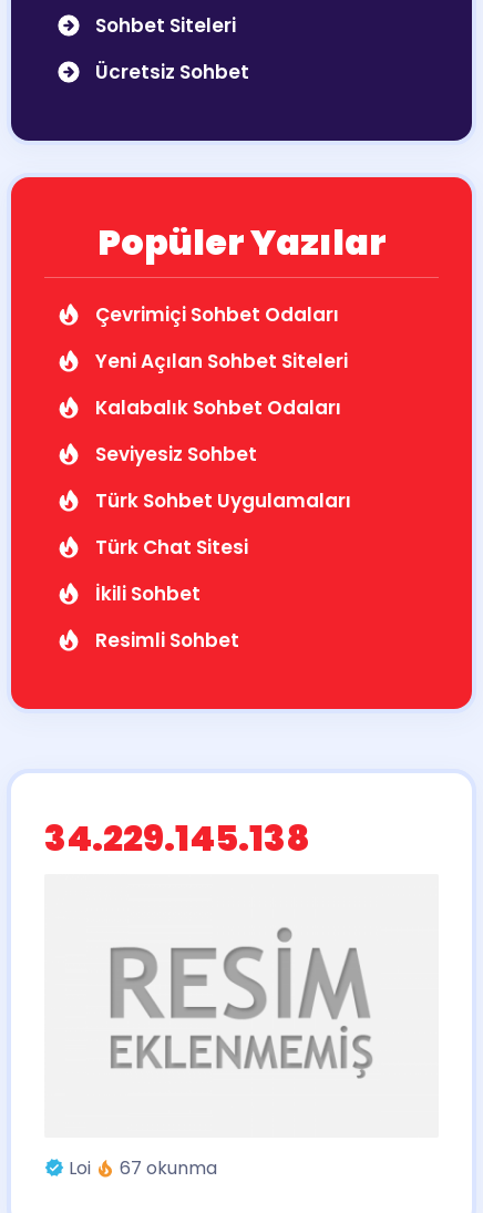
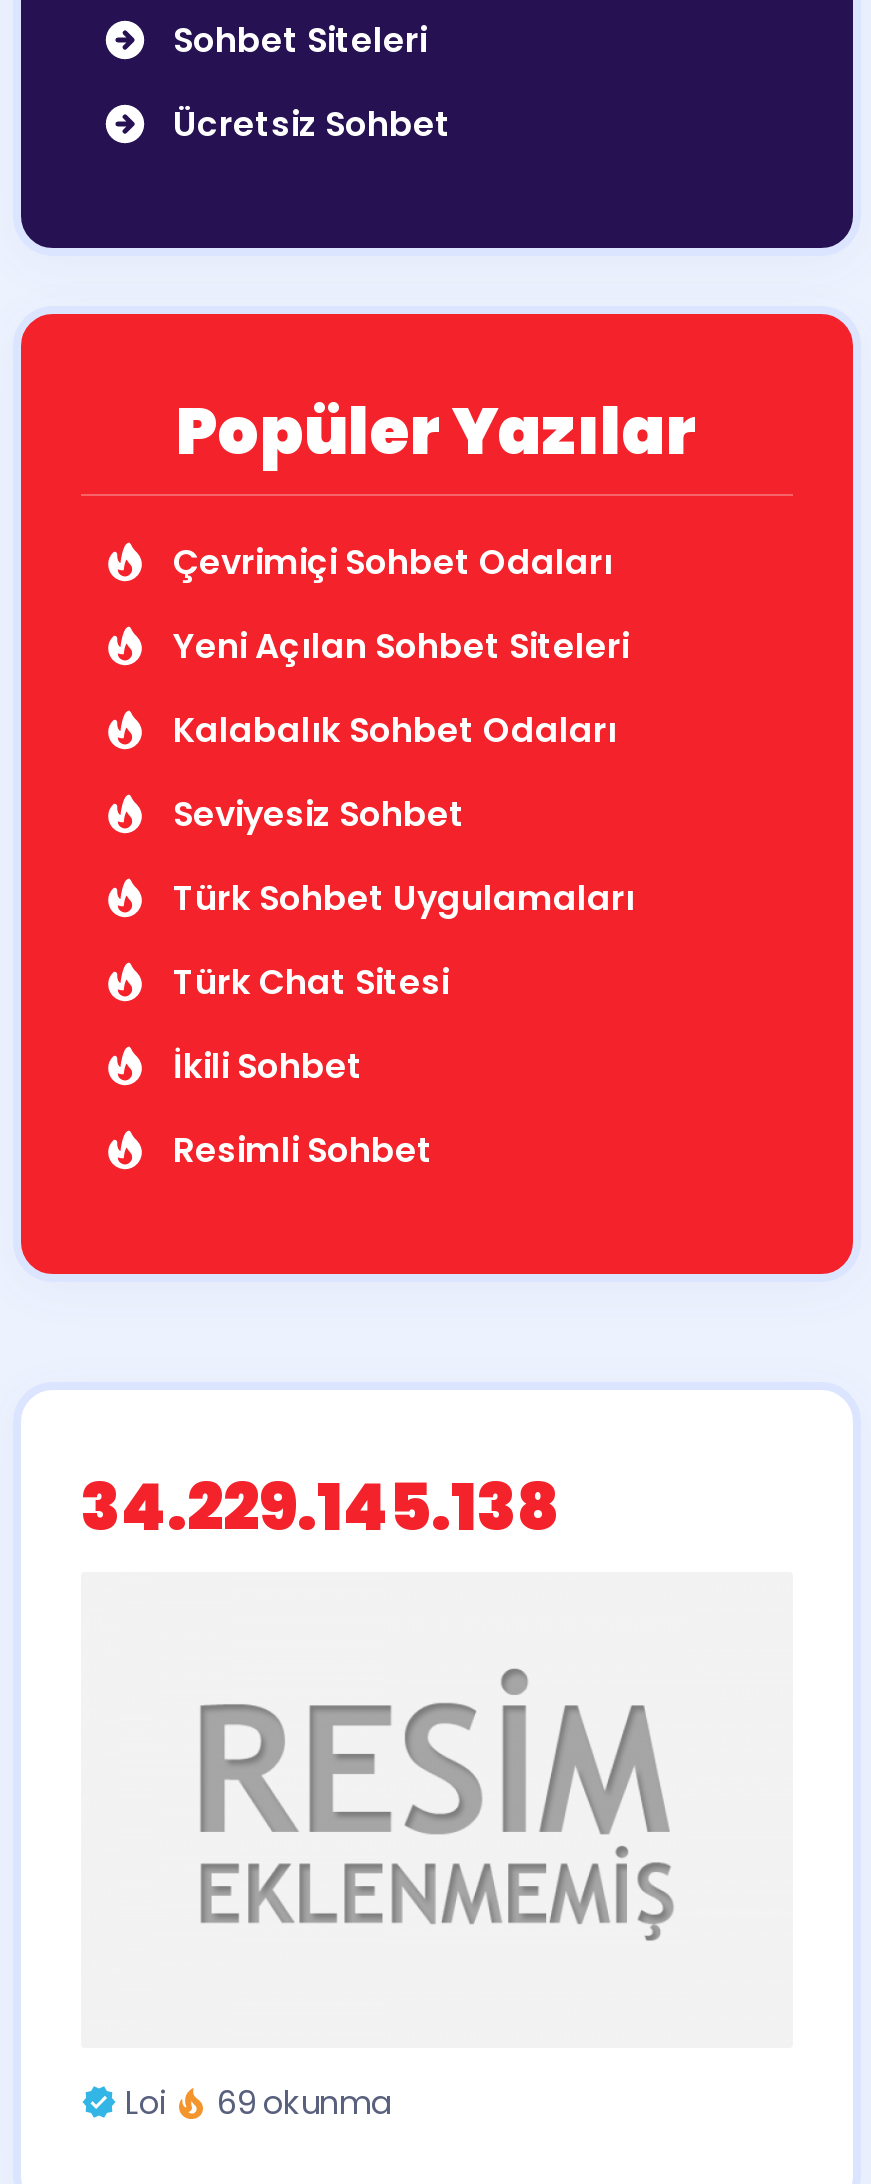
[69,1155,217,1180] Loi 67 okunma -> [125,2079,391,2125] Loi 69 okunma

